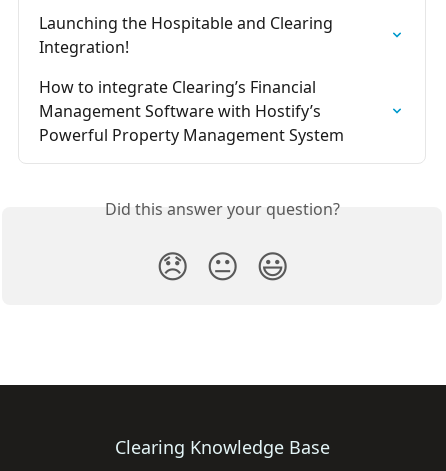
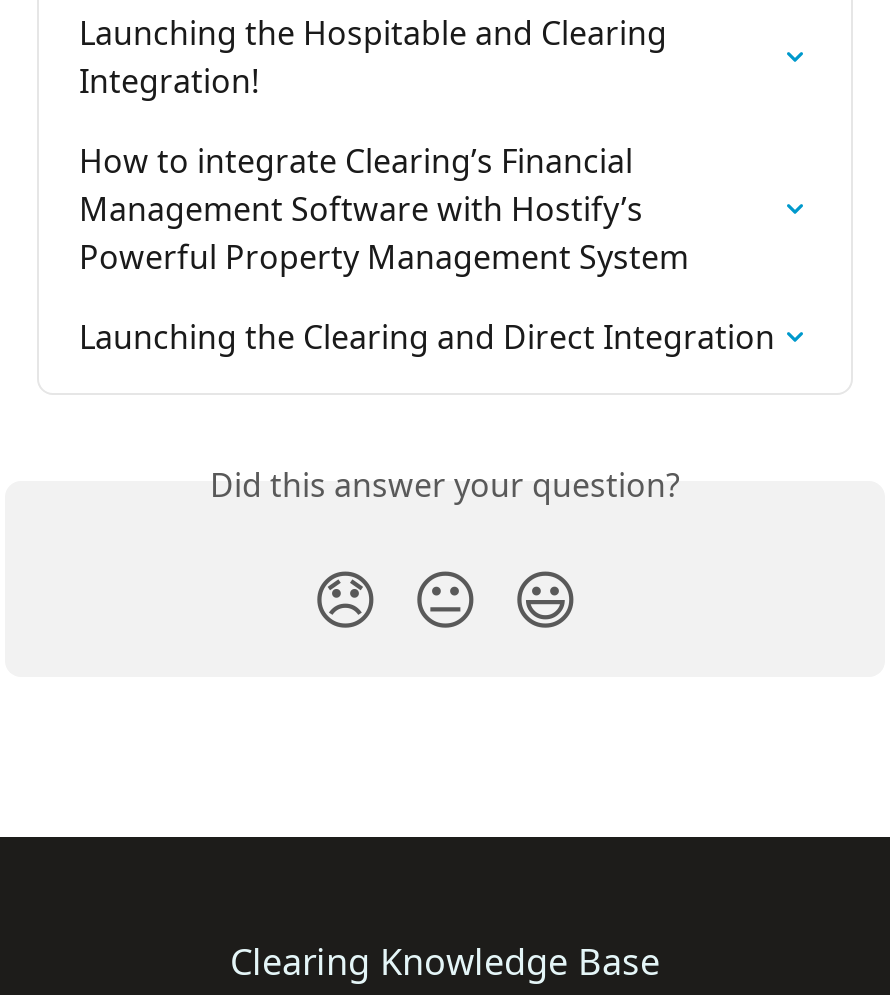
none -> [79,316,775,360] Launching the Clearing and Direct Integration

